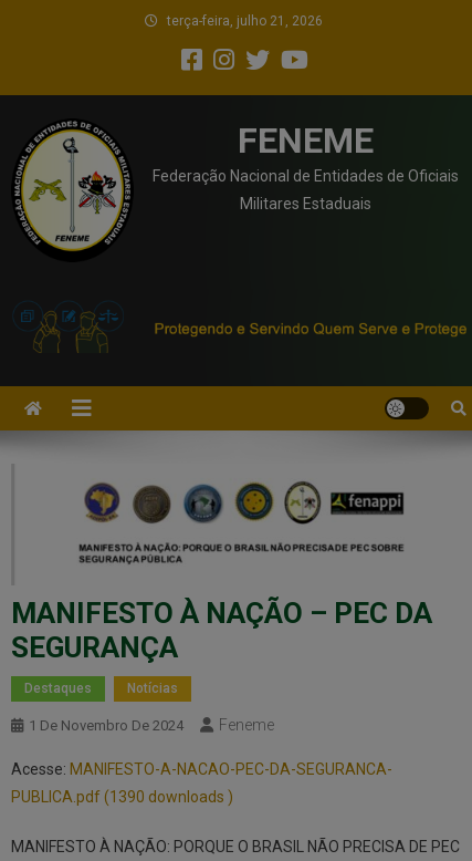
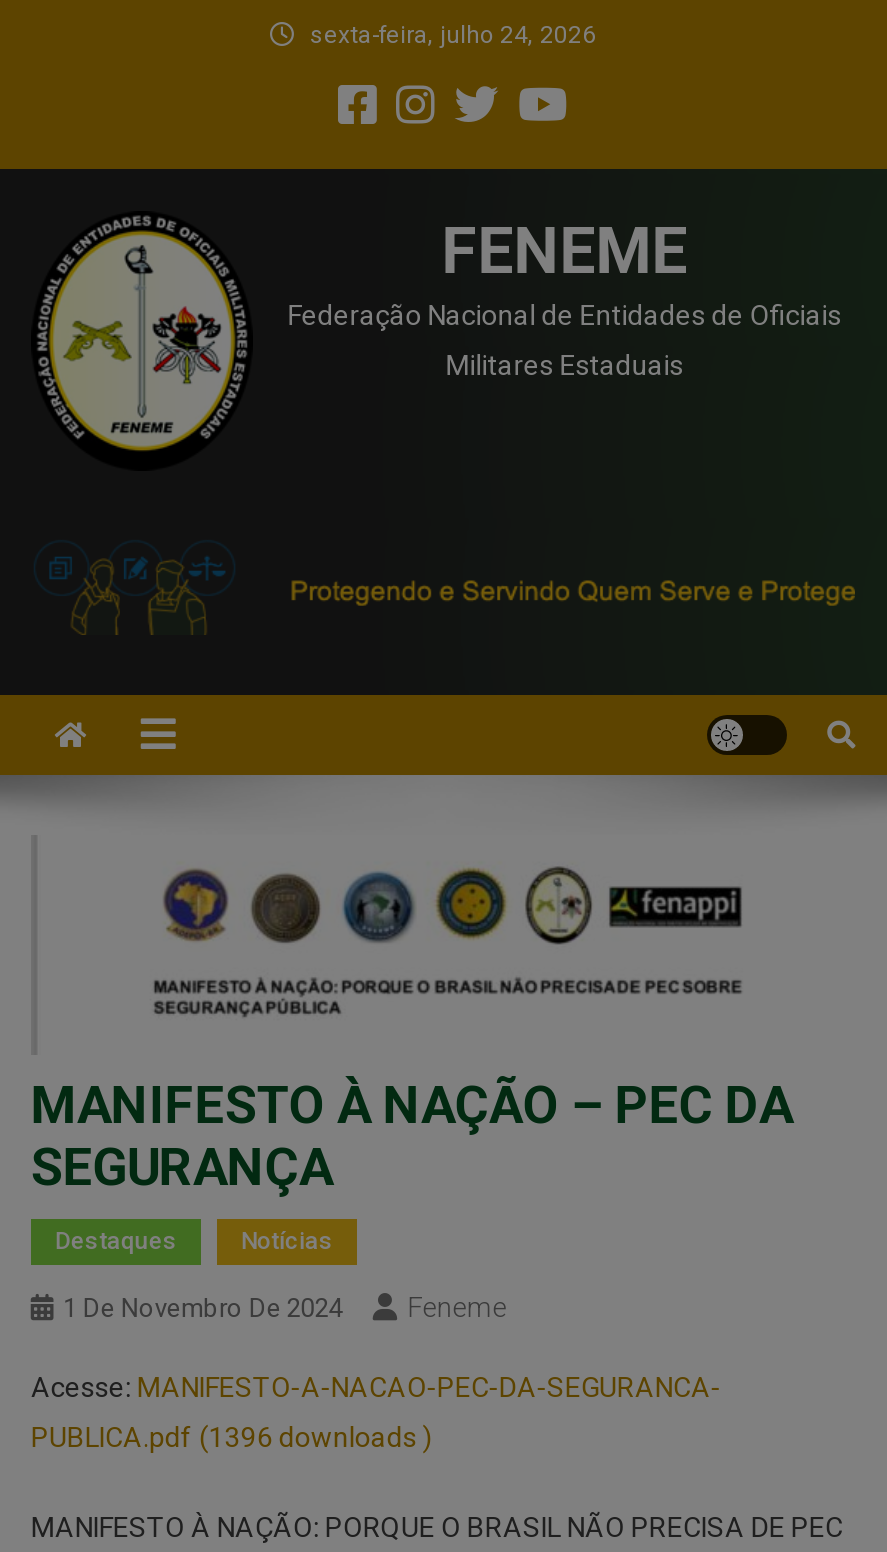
[166,13,322,29] terça-feira, julho 21, 2026 -> [310,21,596,49] sexta-feira, julho 24, 2026
[11,788,233,806] PUBLICA.pdf (1390 downloads ) -> [31,1421,433,1453] PUBLICA.pdf (1396 downloads )

